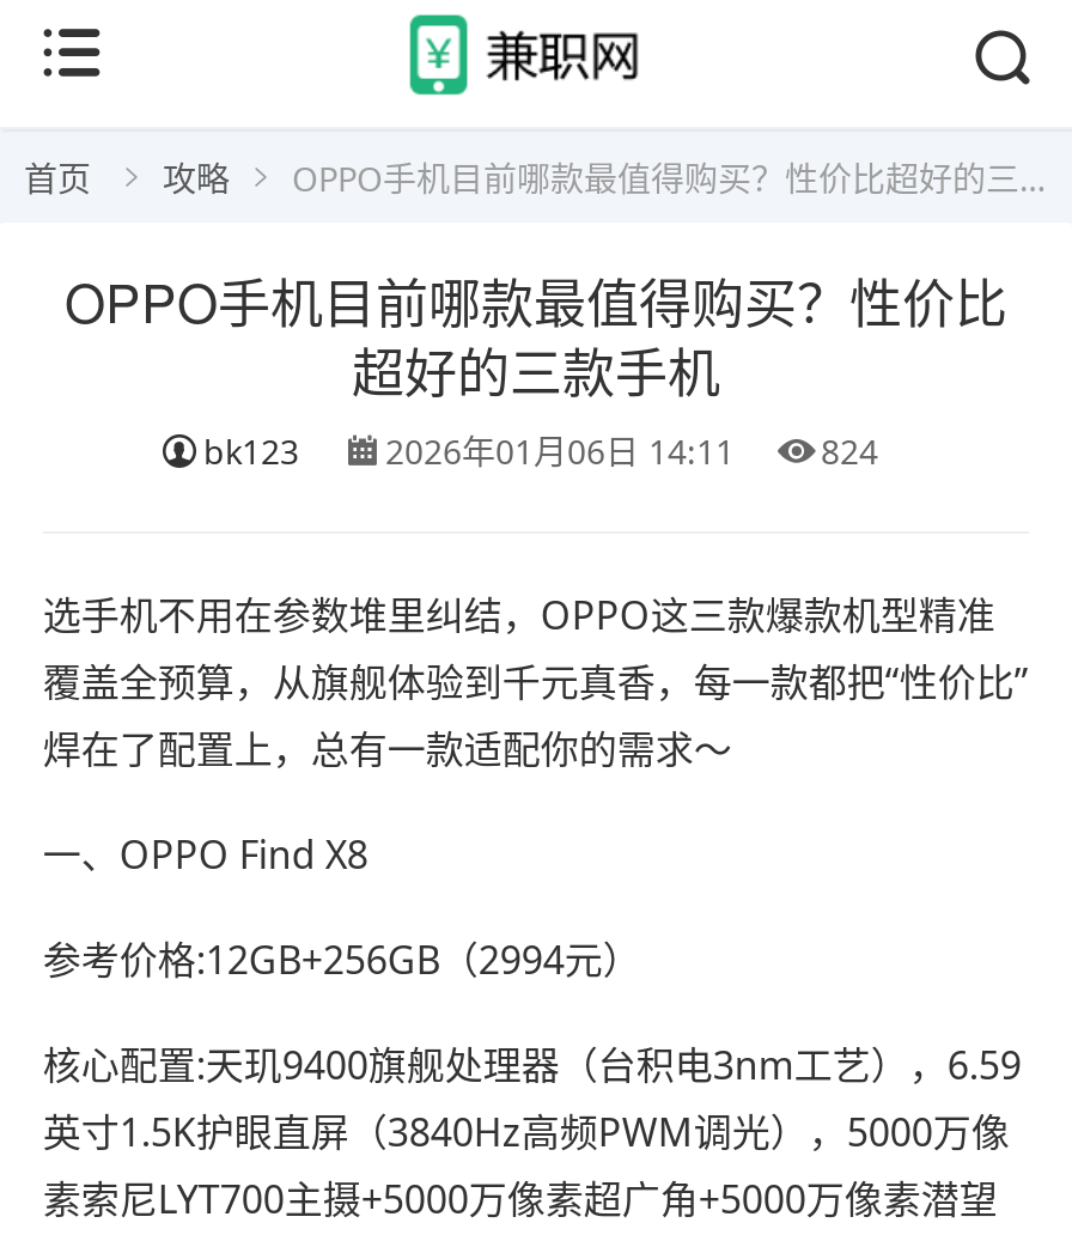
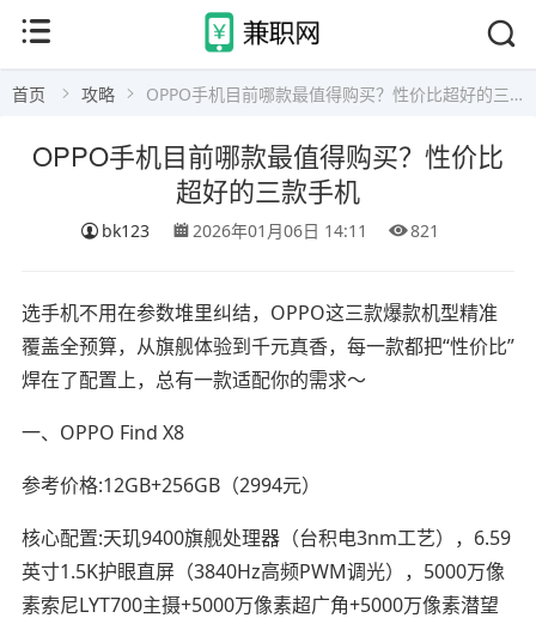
[203,428,878,474] bk123 2026年01月06日 14:11 824 -> [102,219,439,242] bk123 2026年01月06日 14:11 821

